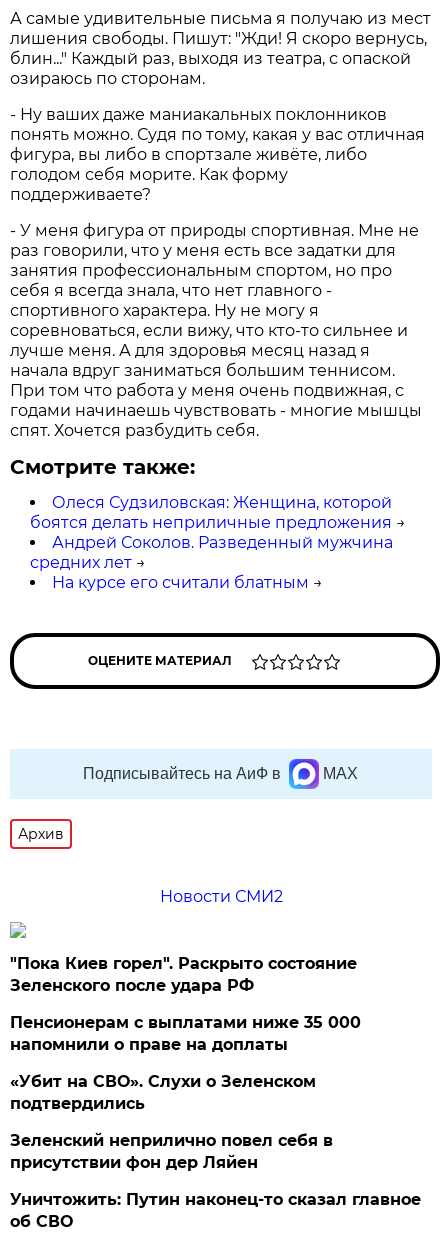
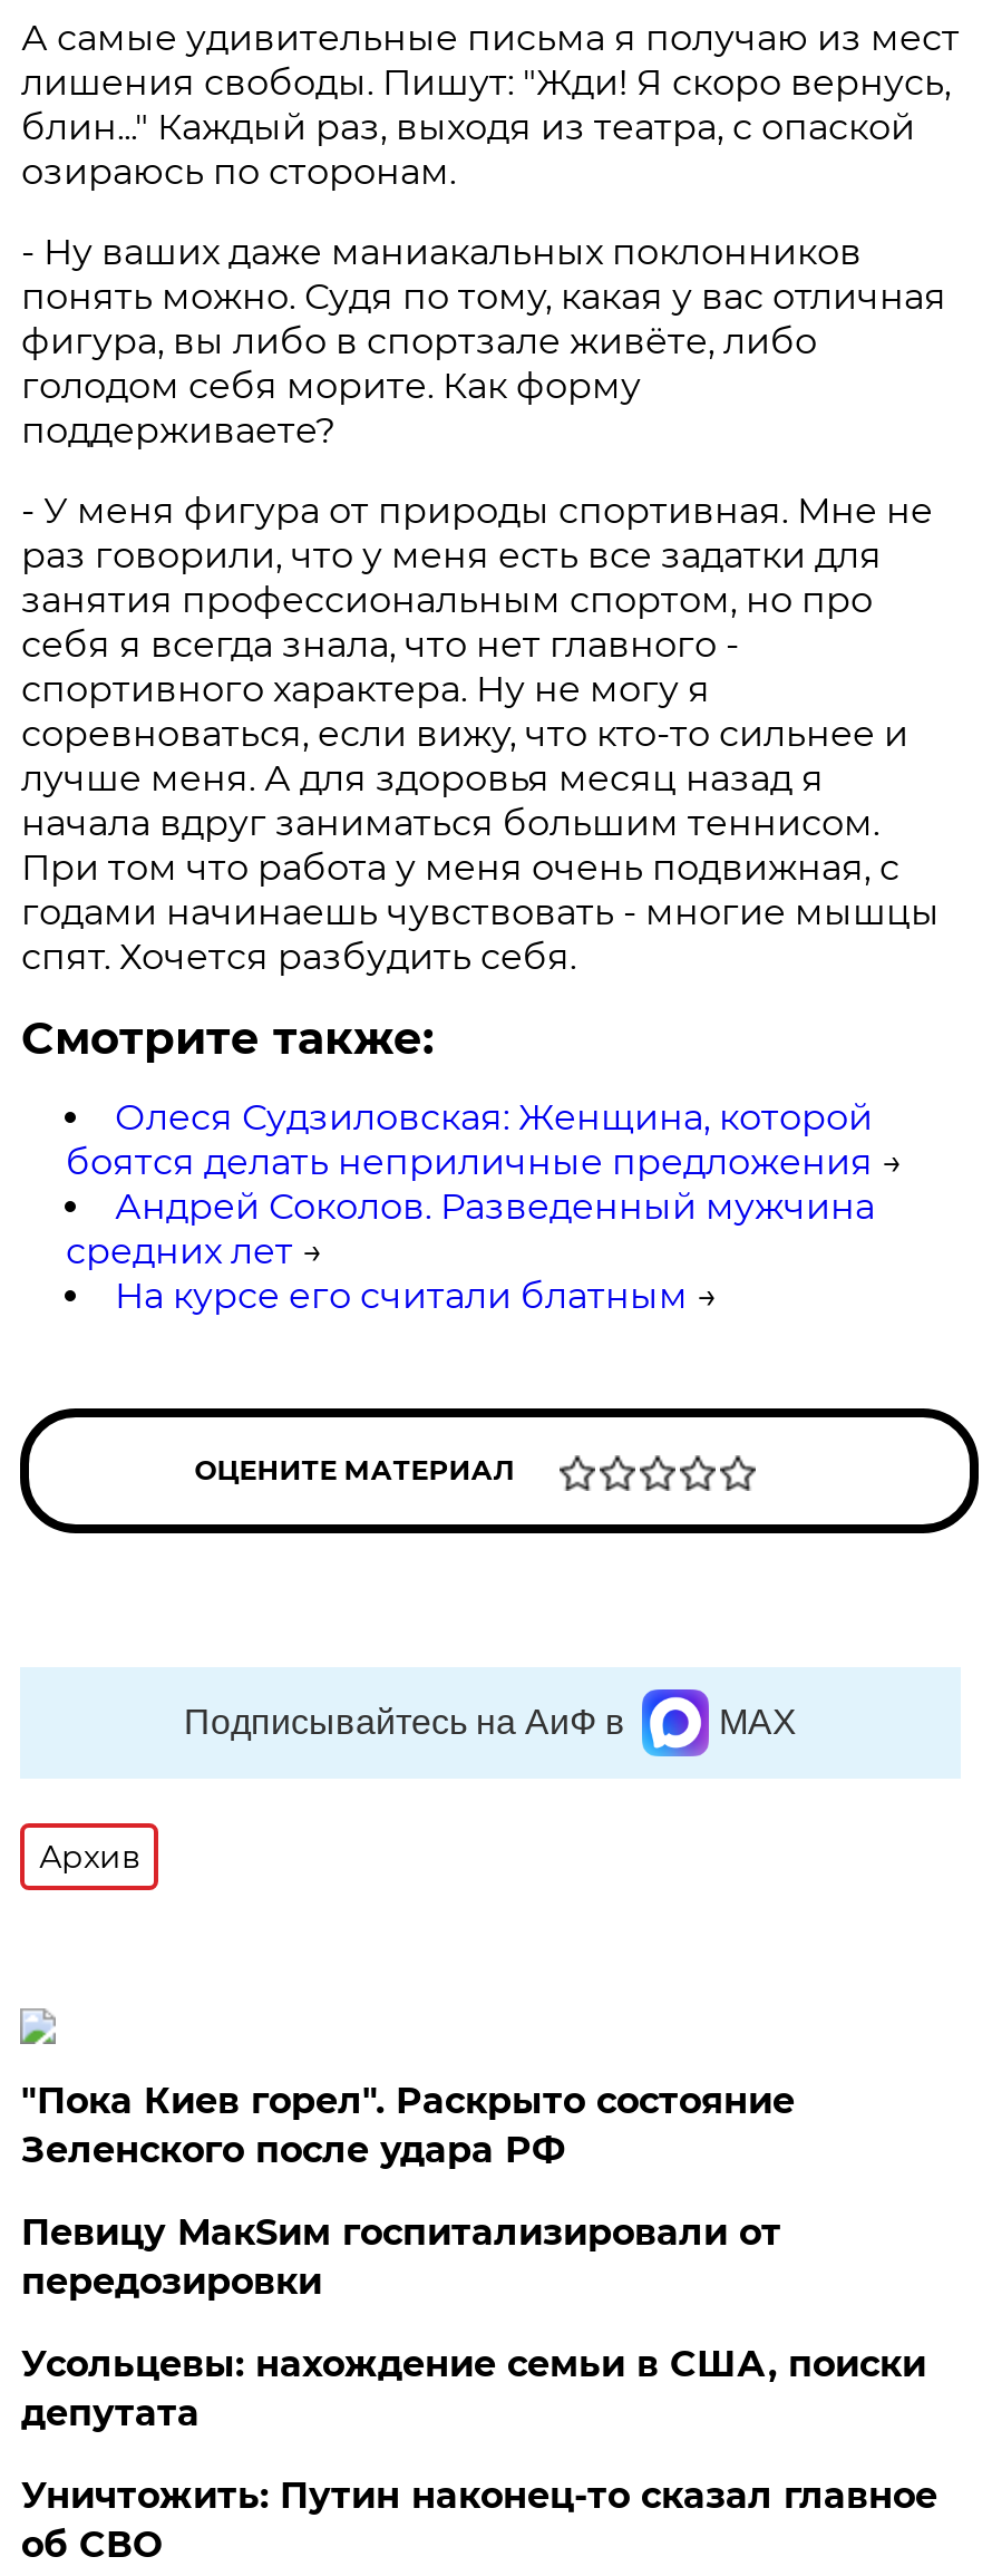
[160,887,283,906] Новости СМИ2 -> none
[10,1013,361,1172] Пенсионерам с выплатами ниже 35 000 | напомнили о праве на доплаты | «Убит на СВО». Слухи о Зеленском | подтвердились | Зеленский неприлично повел cебя в | присутствии фон дер Ляйен -> [21,2211,926,2434] Певицу МакSим госпитализировали от | передозировки | Усольцевы: нахождение семьи в США, поиски | депутата

